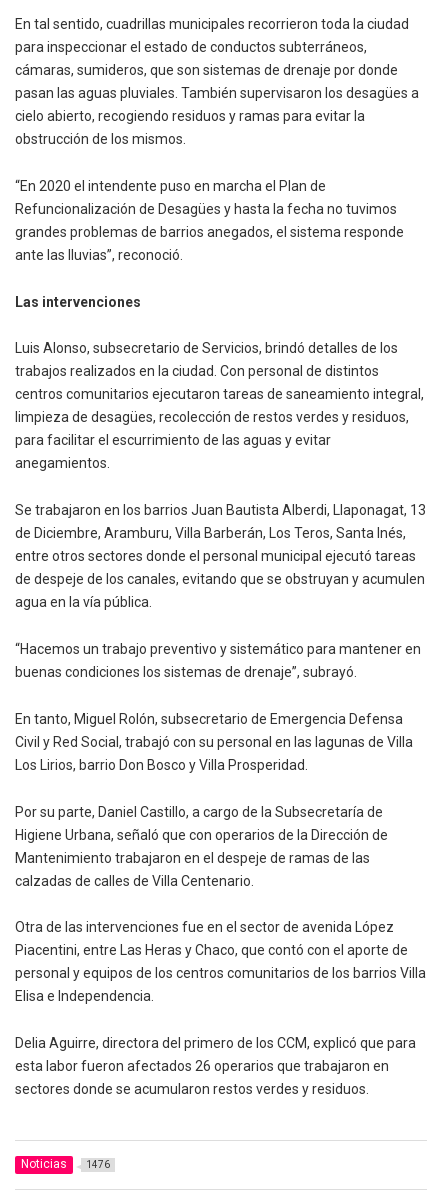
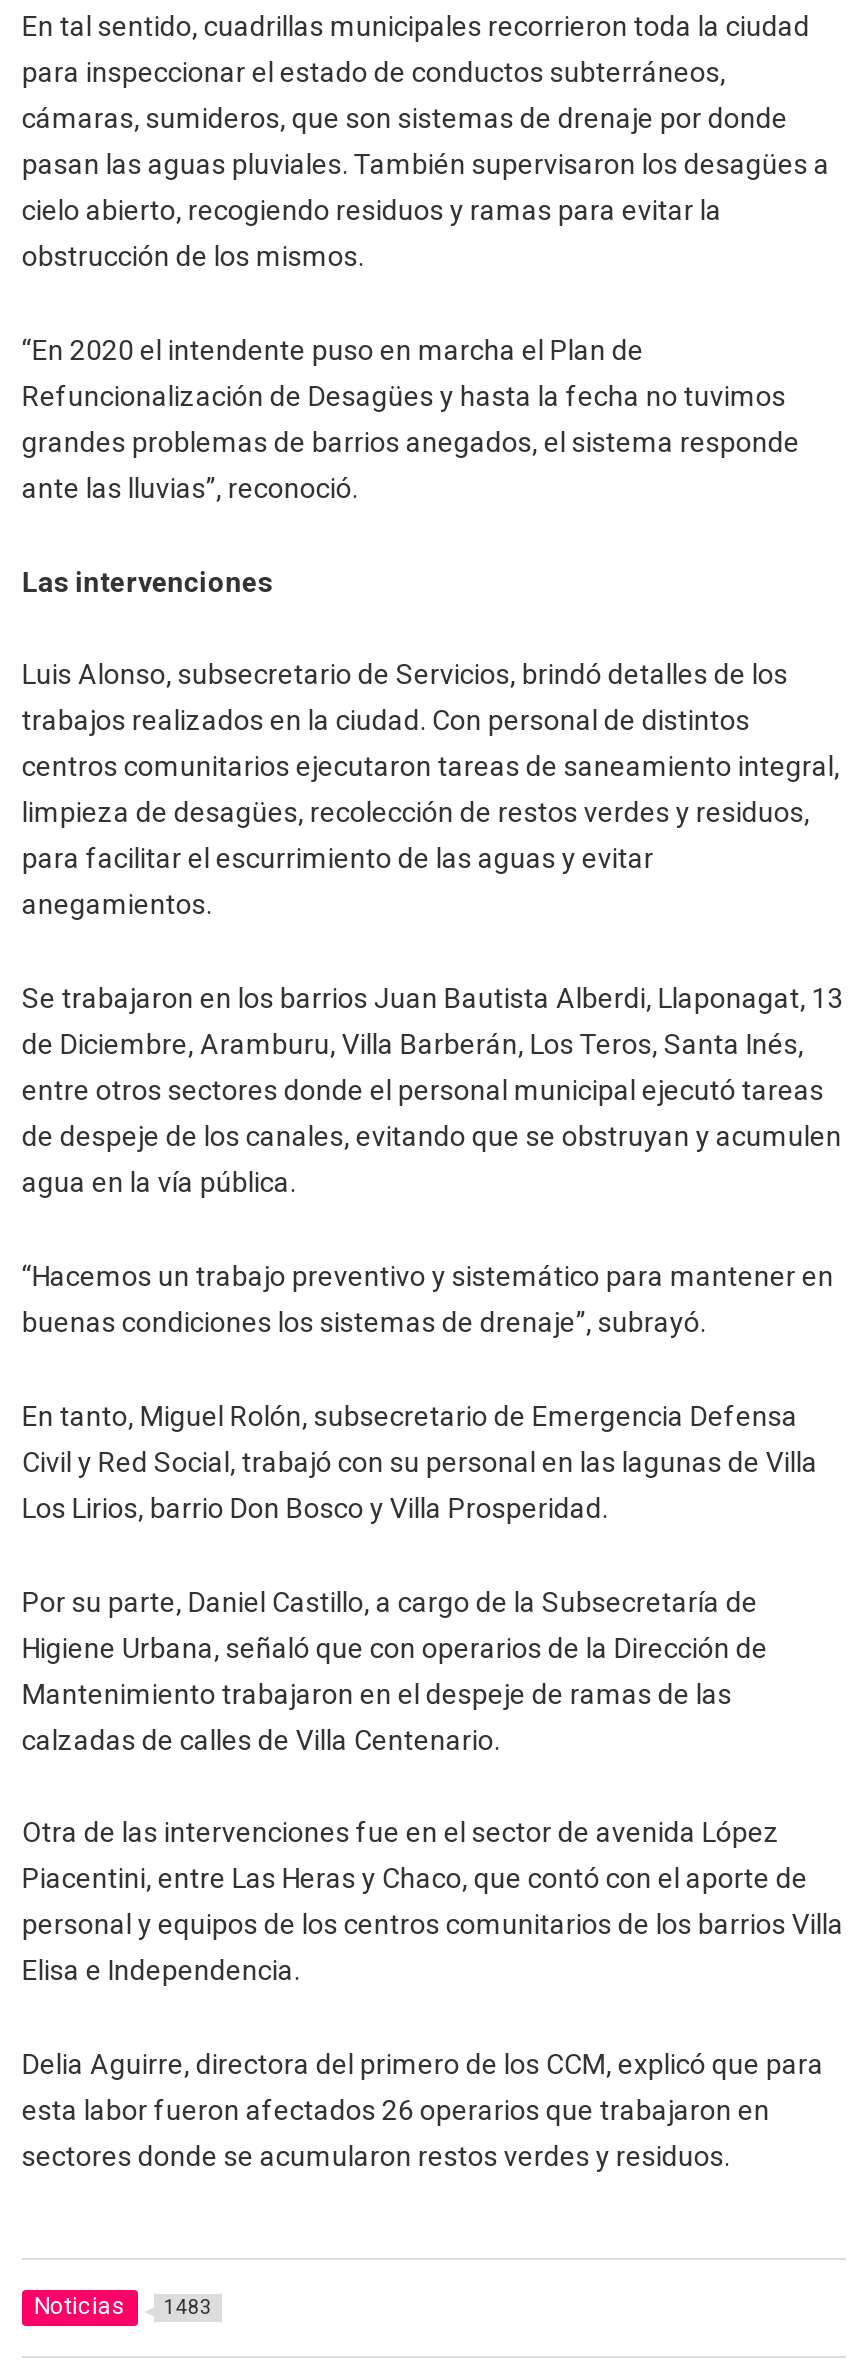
[21,1157,110,1171] Noticias 1476 -> [34,2292,212,2320] Noticias 1483

